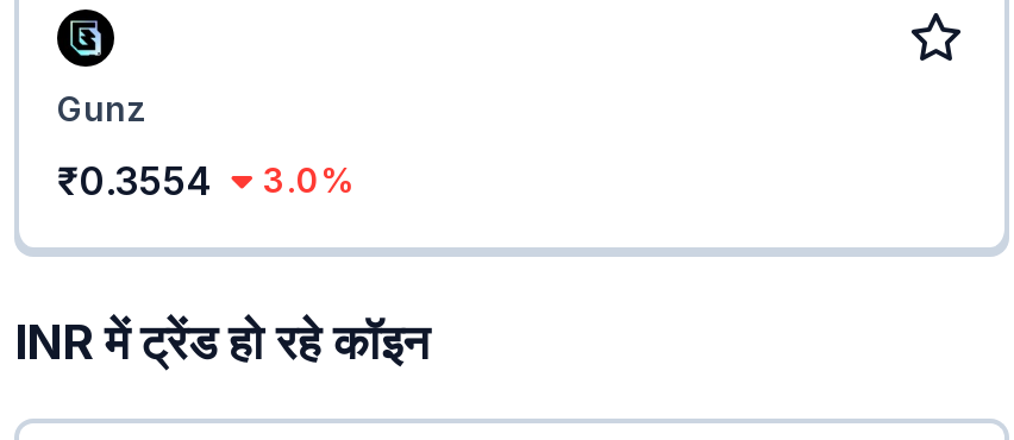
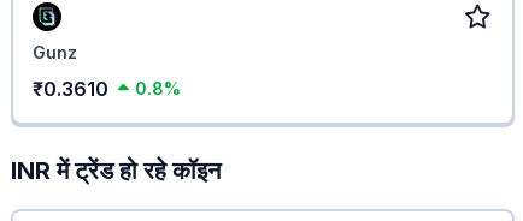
[57,157,212,205] ₹0.3554 -> [33,77,108,101] ₹0.3610
[263,159,353,200] 3.0% -> [134,78,180,98] 0.8%

